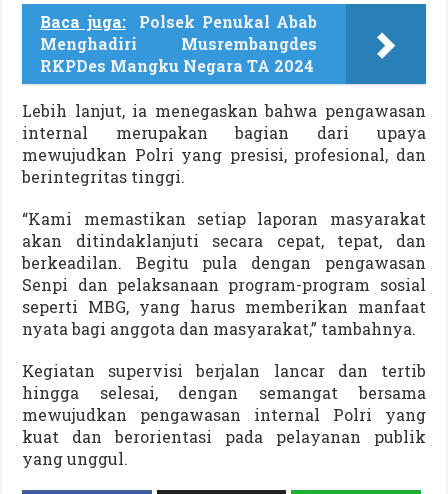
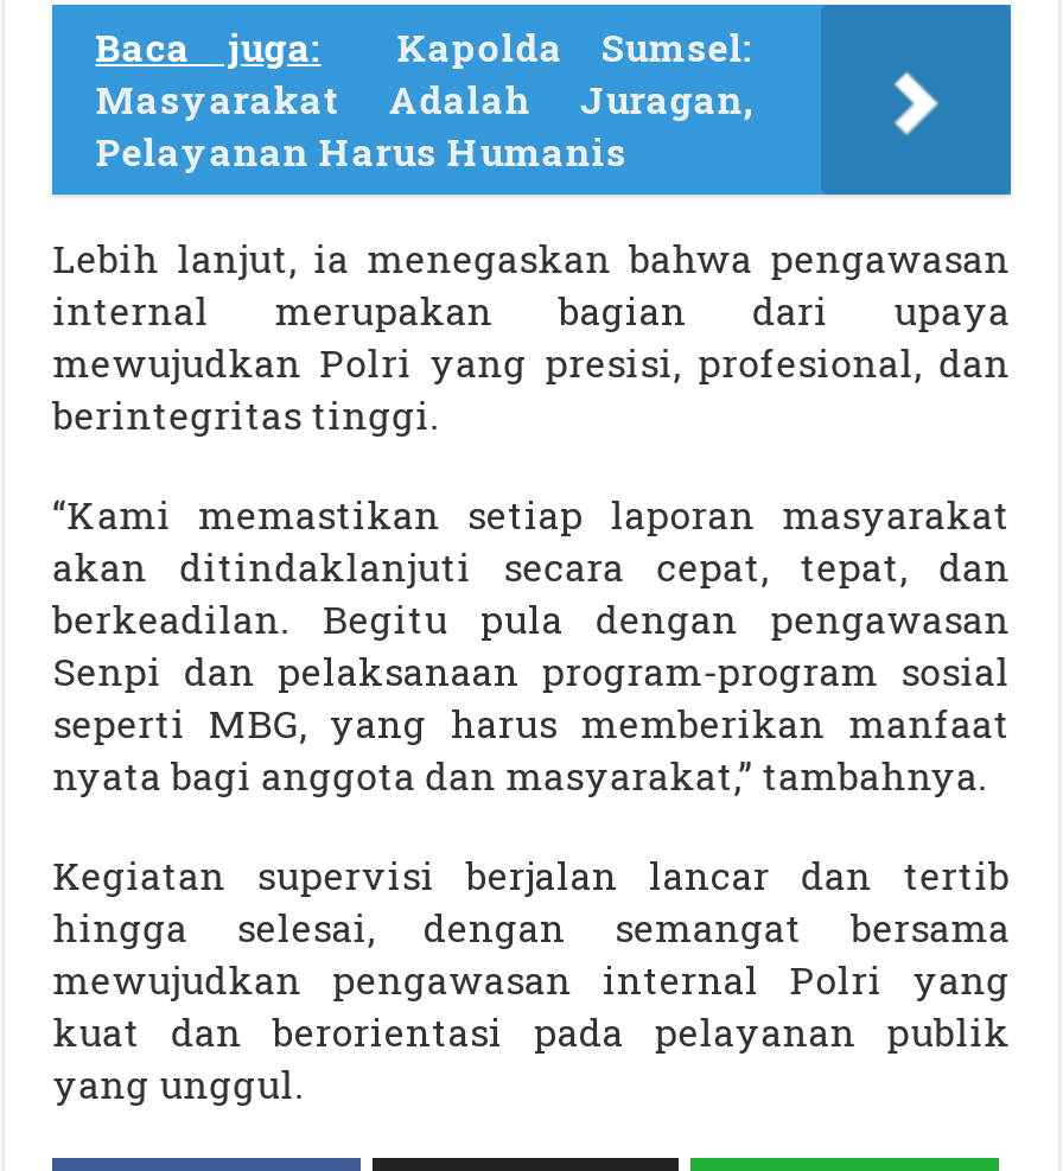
[40,11,317,76] Polsek Penukal Abab | Menghadiri Musrembangdes | RKPDes Mangku Negara TA 2024 -> [95,21,753,175] Kapolda Sumsel: | Masyarakat Adalah Juragan, | Pelayanan Harus Humanis

